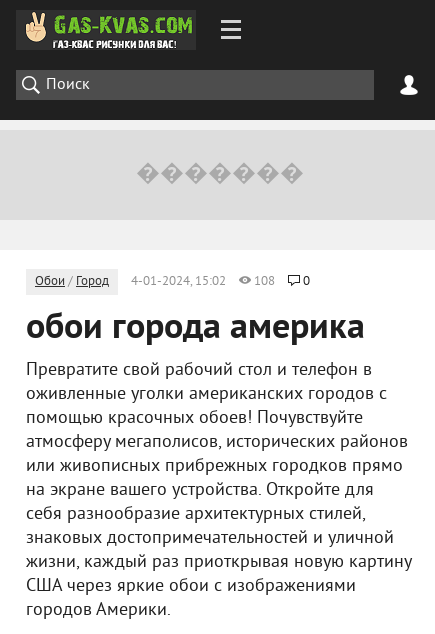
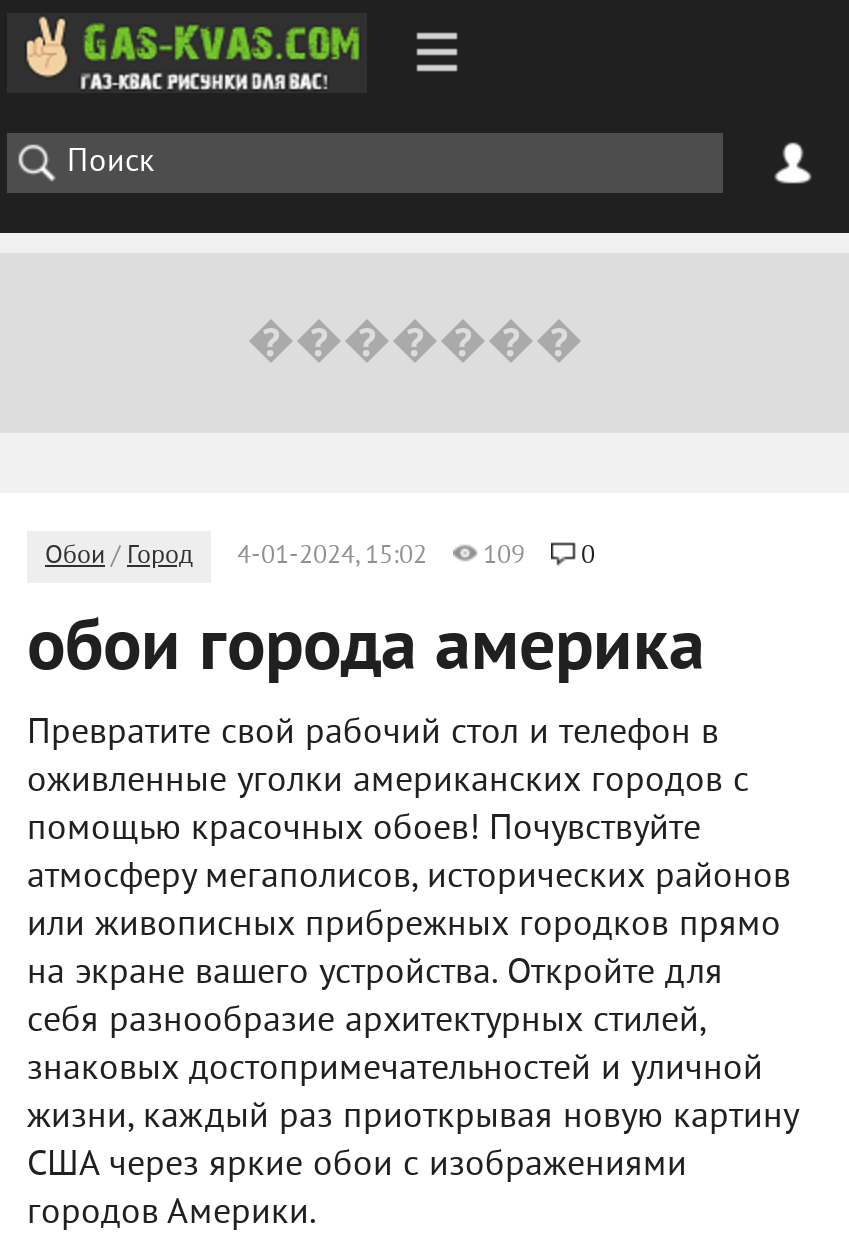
[35,274,310,290] Обои / Город 4-01-2024, 15:02 108 0 -> [45,541,595,573] Обои / Город 4-01-2024, 15:02 109 0

